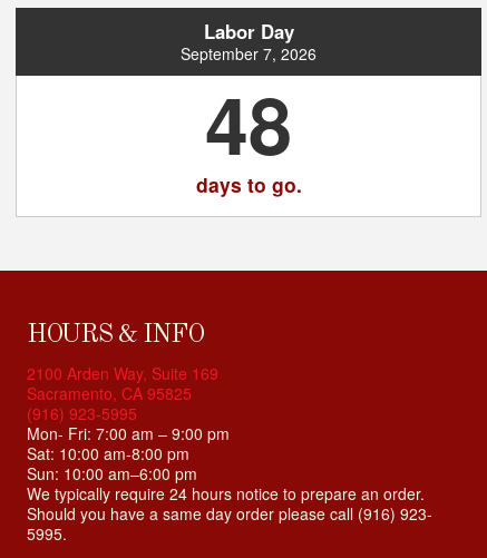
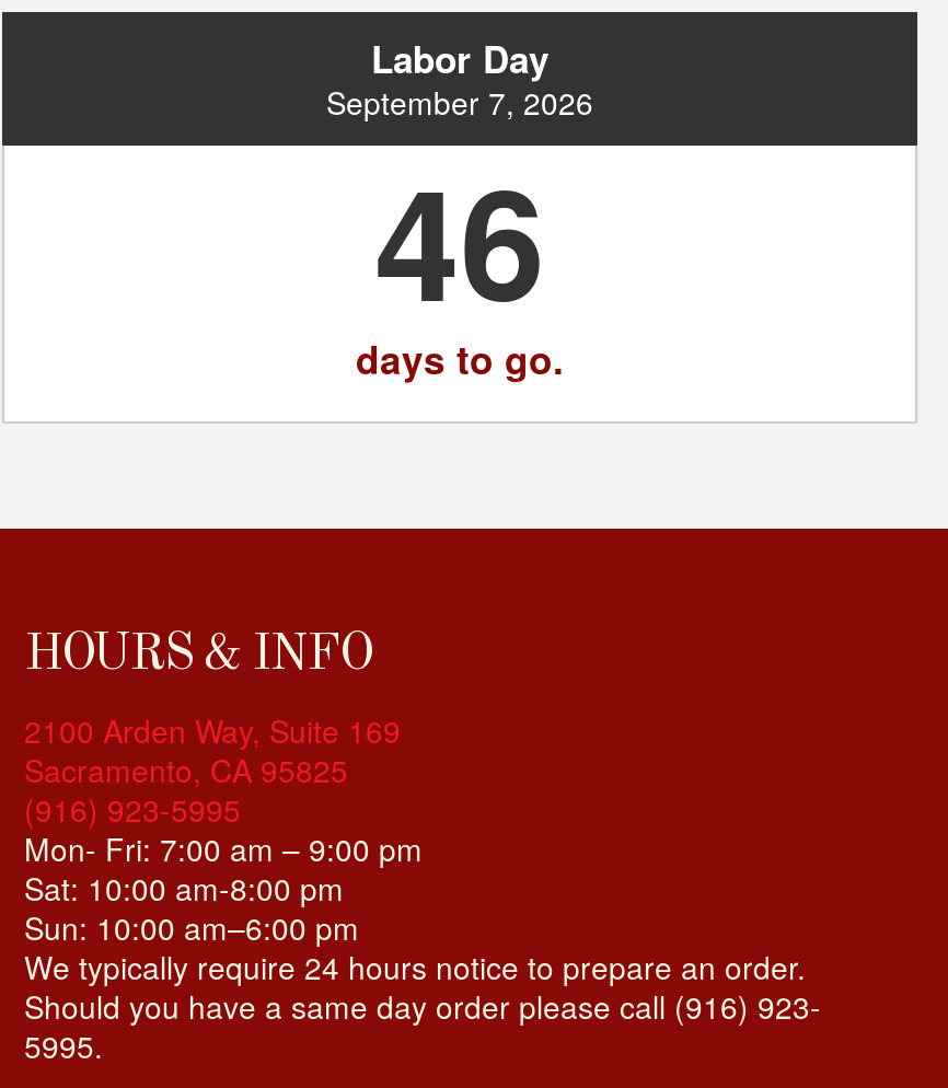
[205,67,292,179] 48 -> [374,129,545,348] 46

